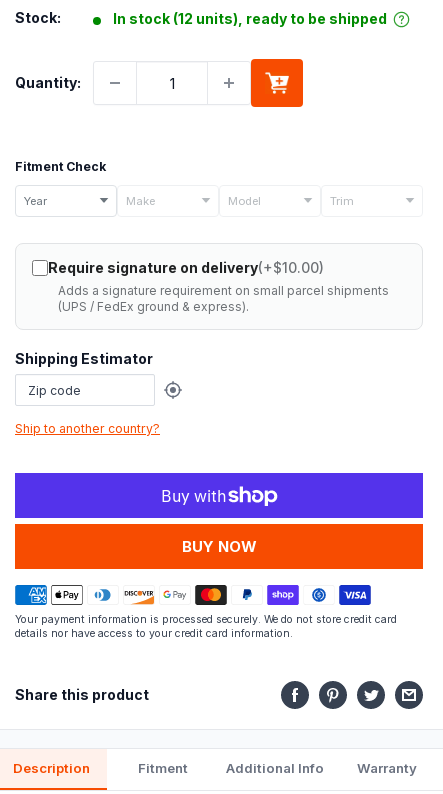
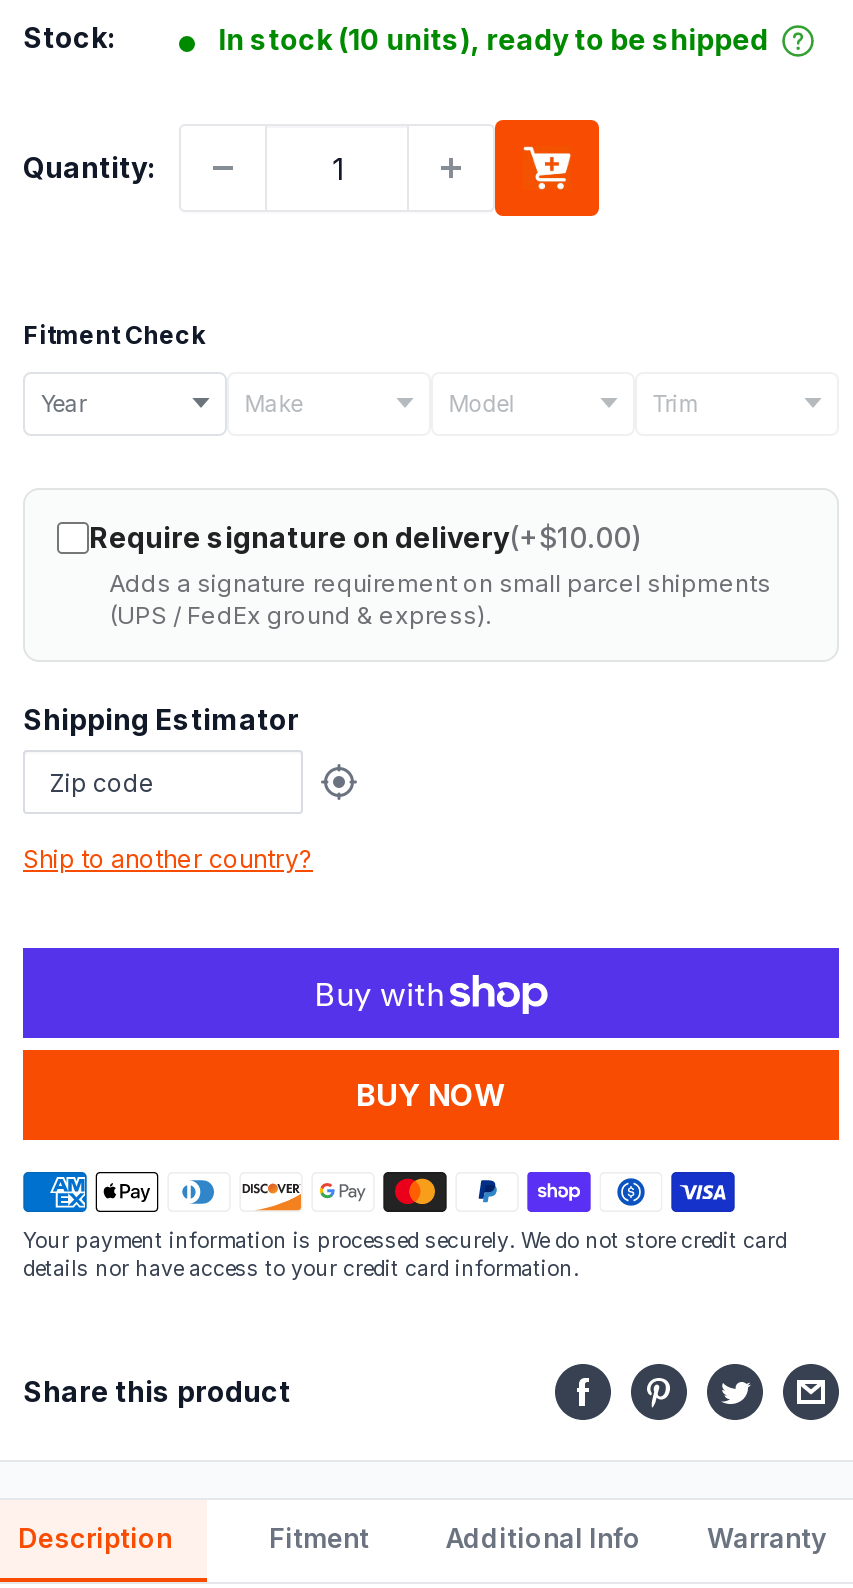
[113,10,387,27] In stock (12 units), ready to be shipped -> [218,22,768,56] In stock (10 units), ready to be shipped

